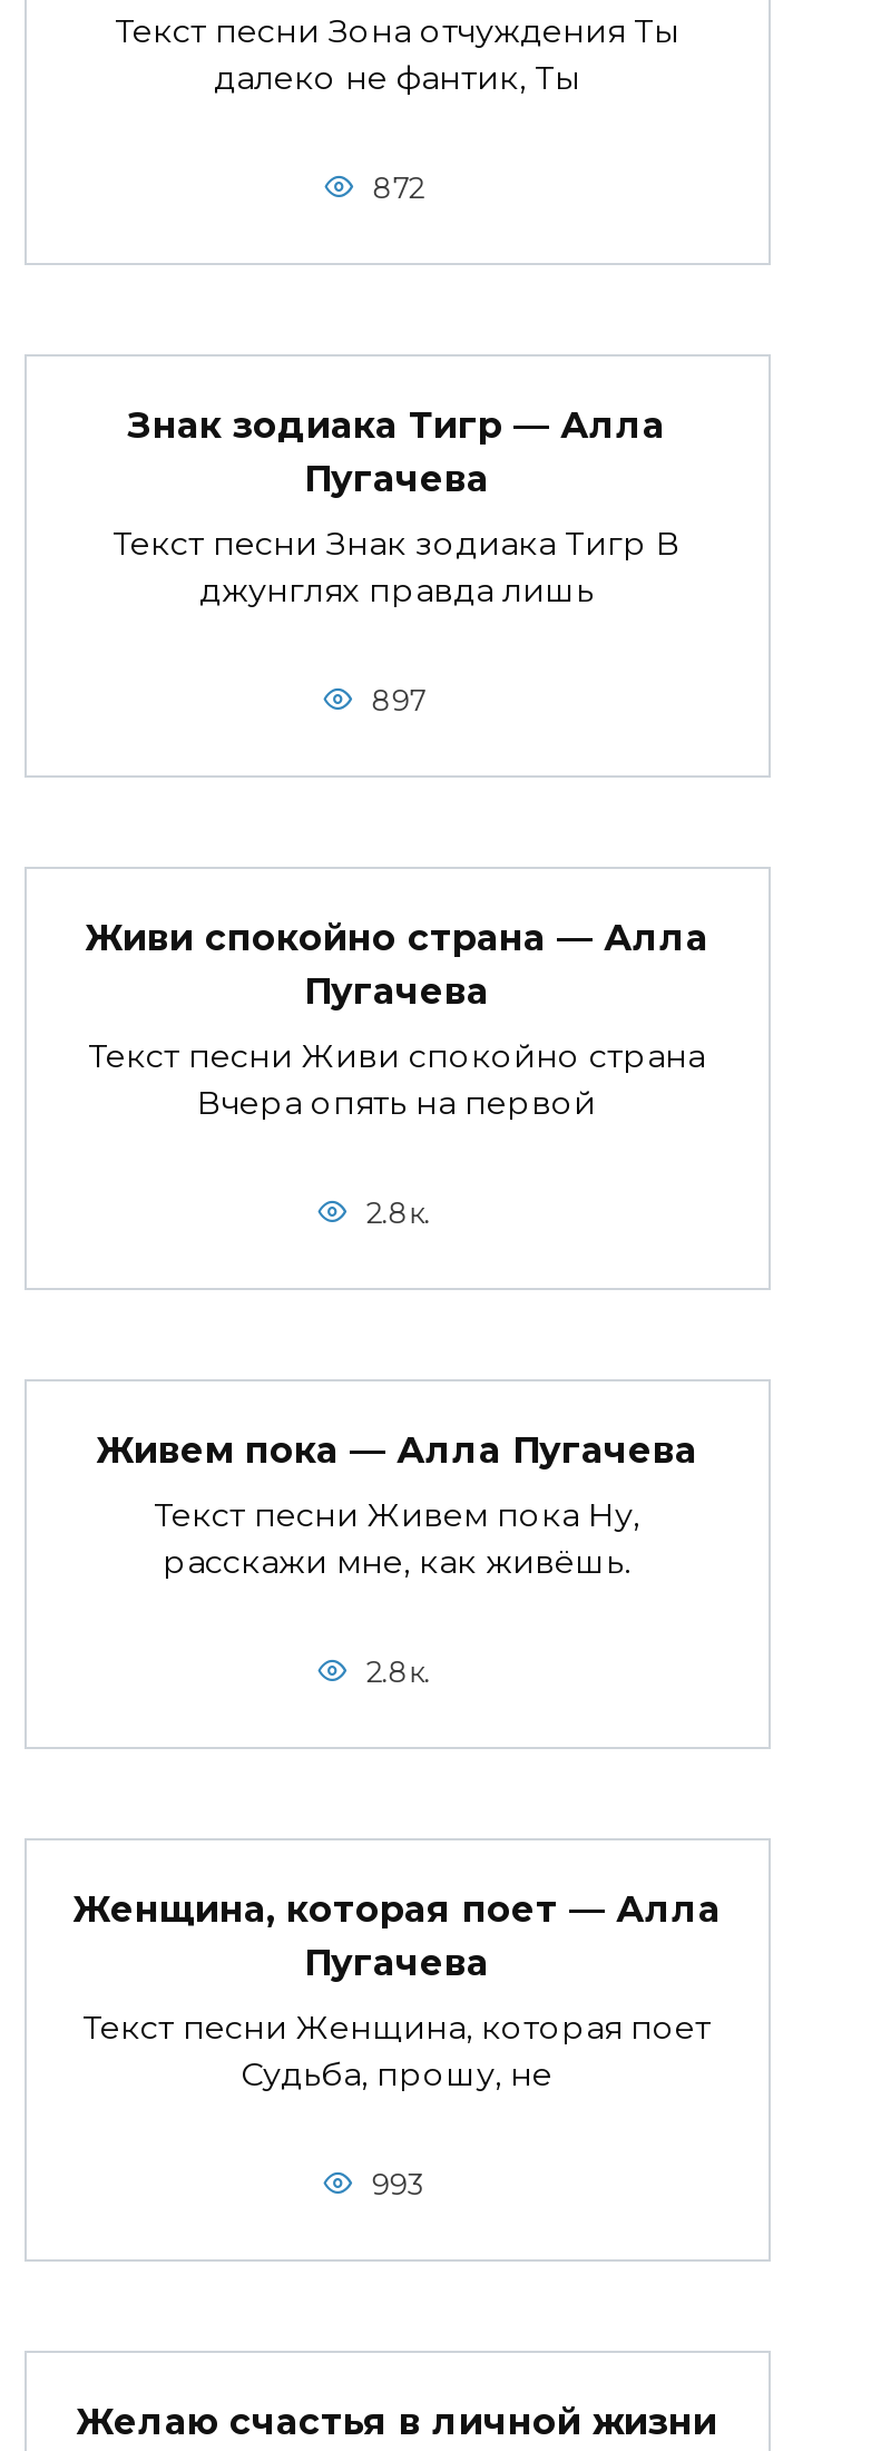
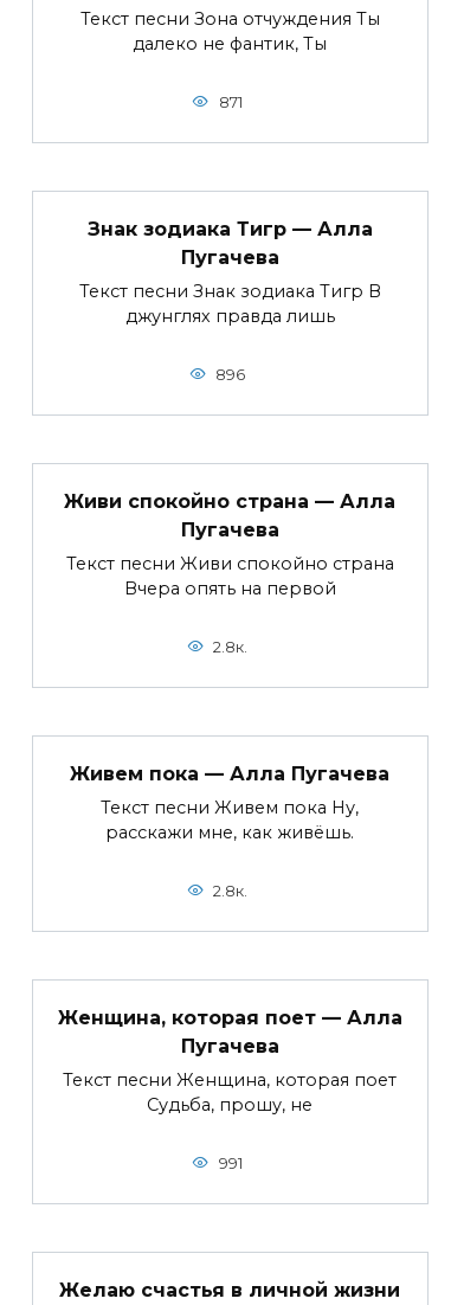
[373,171,424,205] 872 -> [219,93,243,111] 871
[372,684,425,717] 897 -> [216,366,246,384] 896
[372,2168,425,2201] 993 -> [219,1155,243,1172] 991

